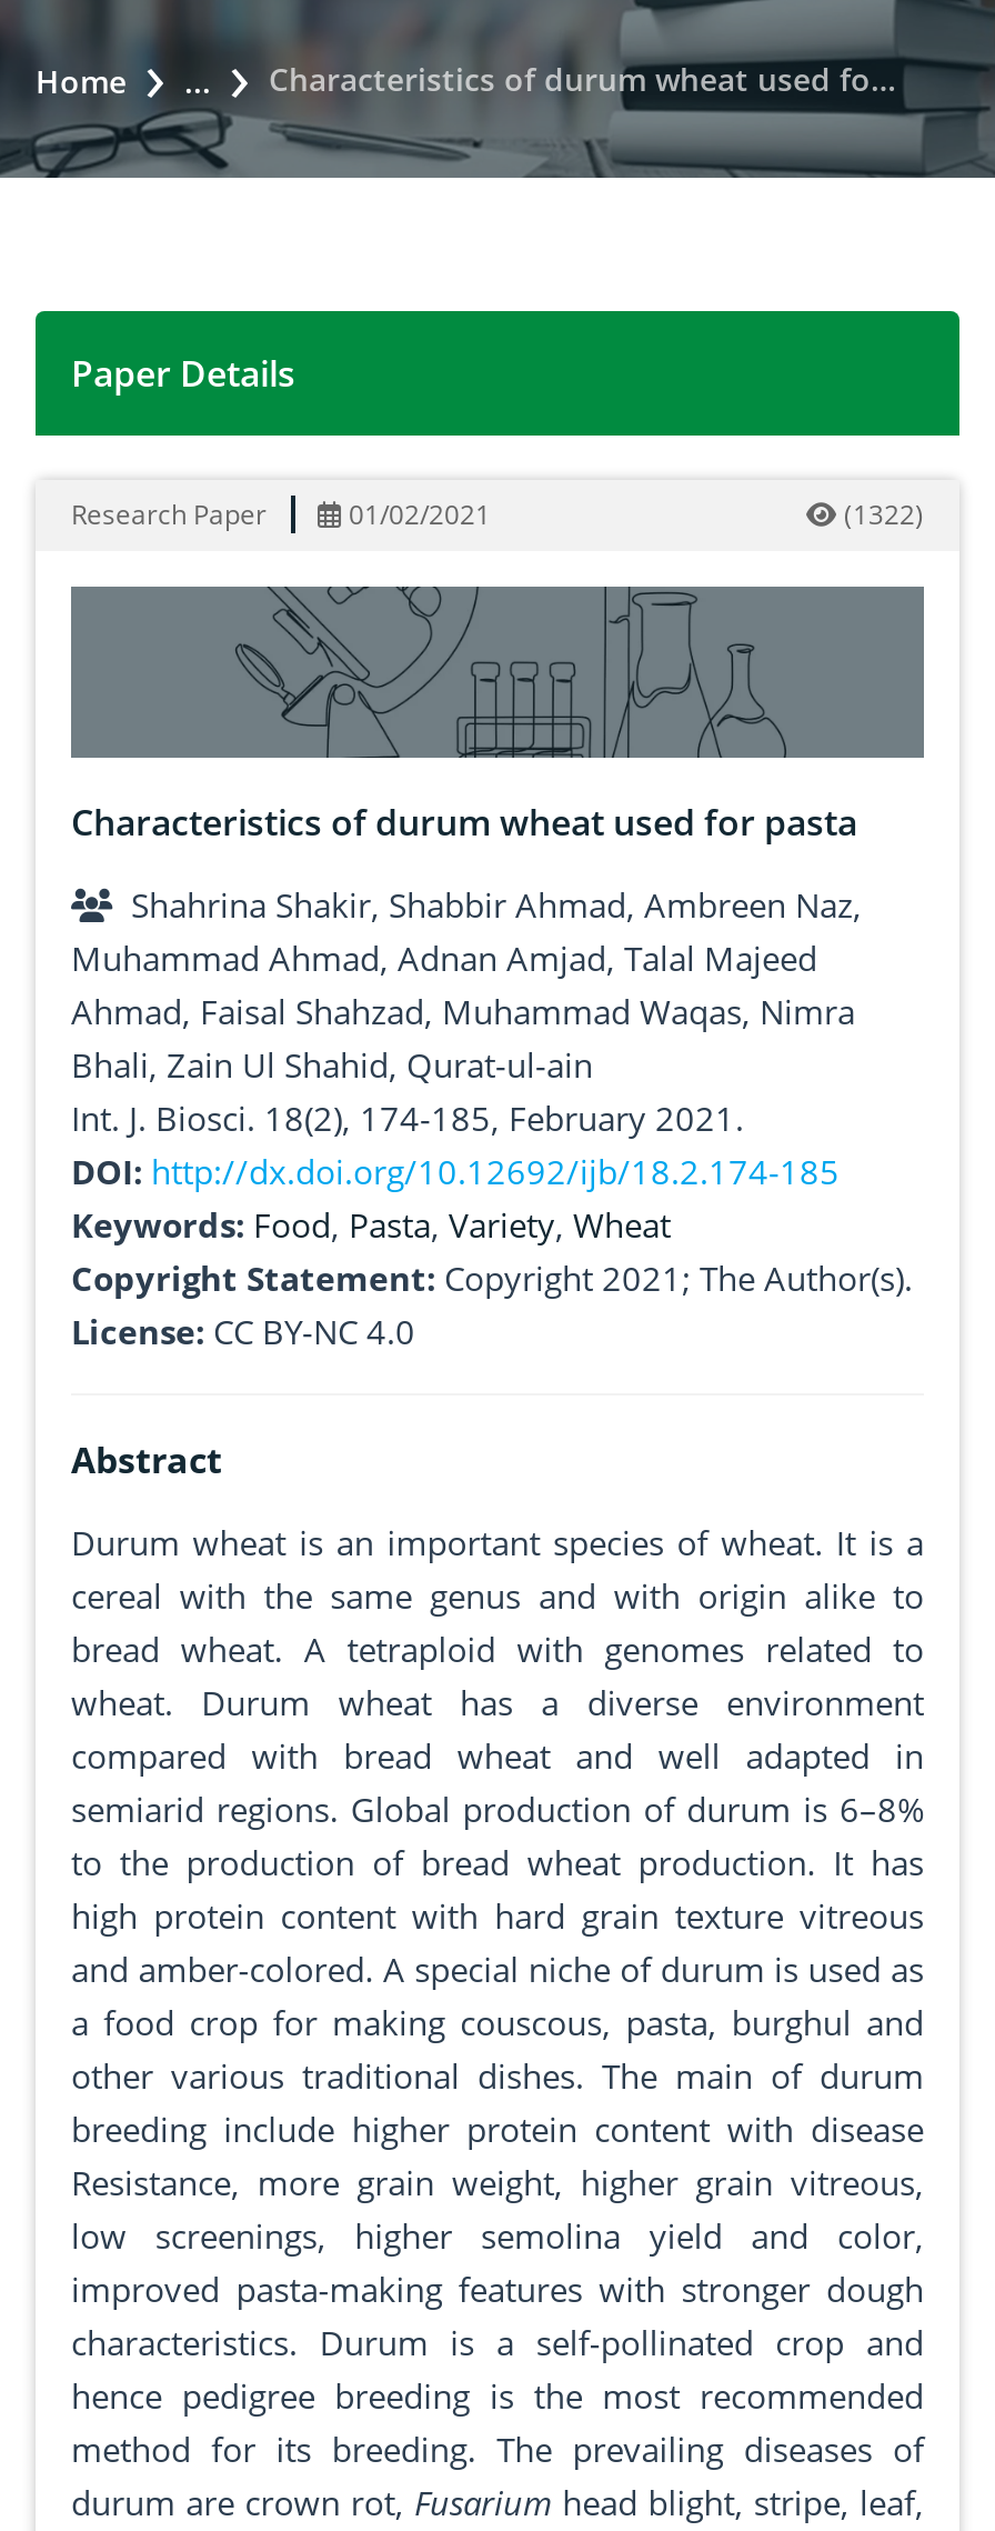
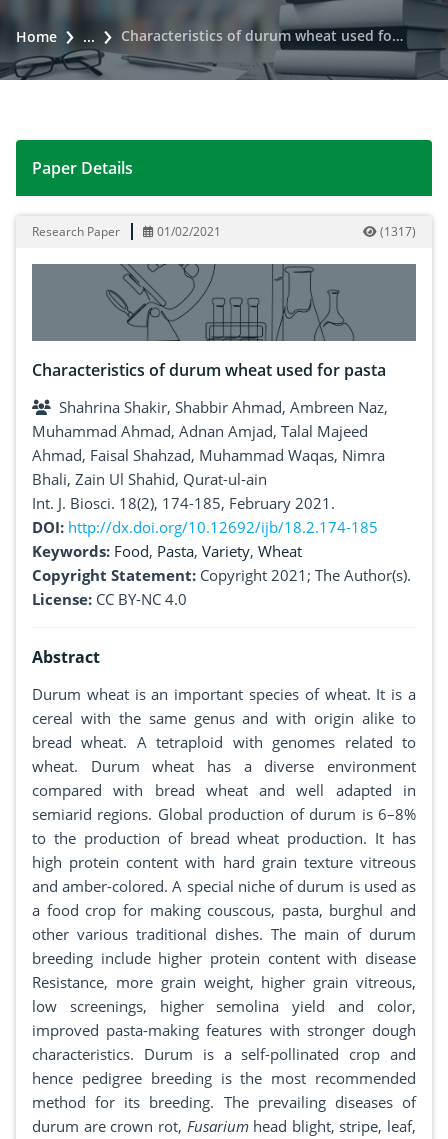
[844,496,924,533] (1322) -> [380,223,416,240] (1317)

